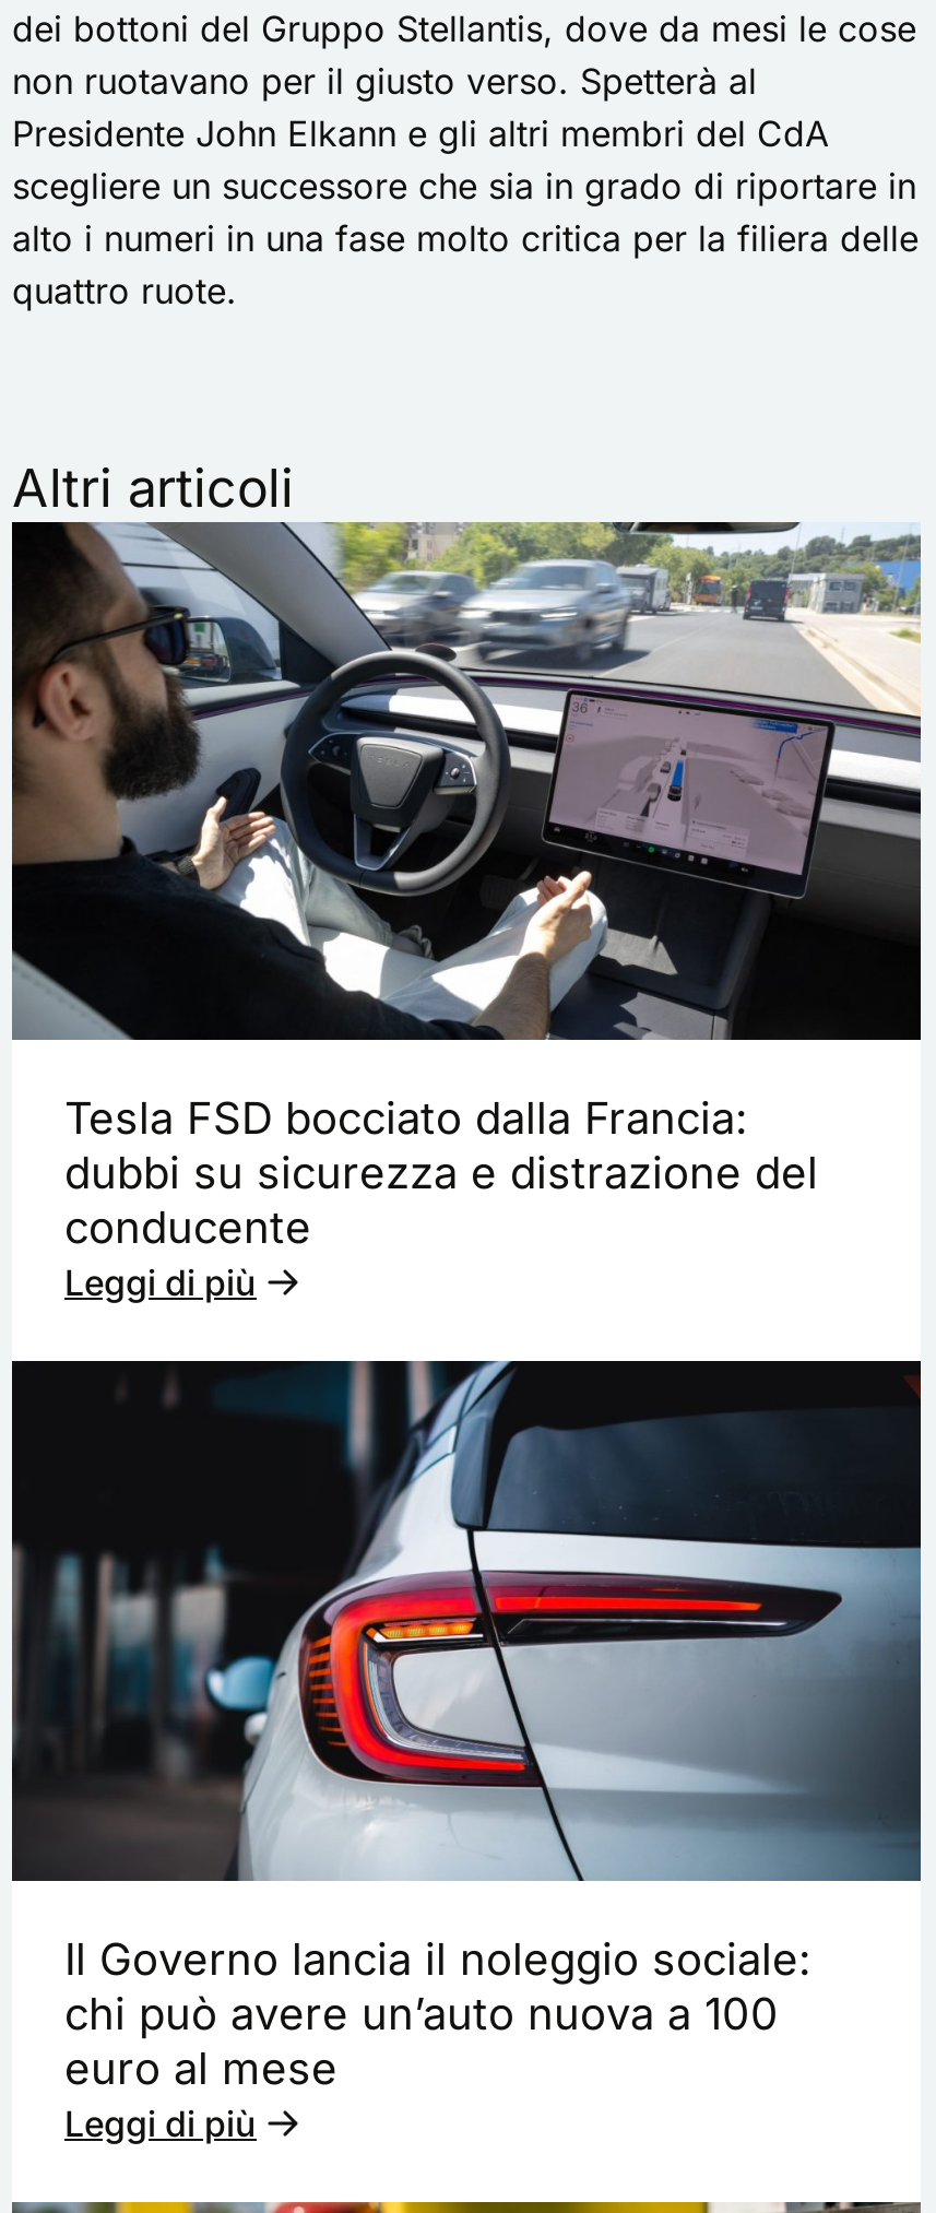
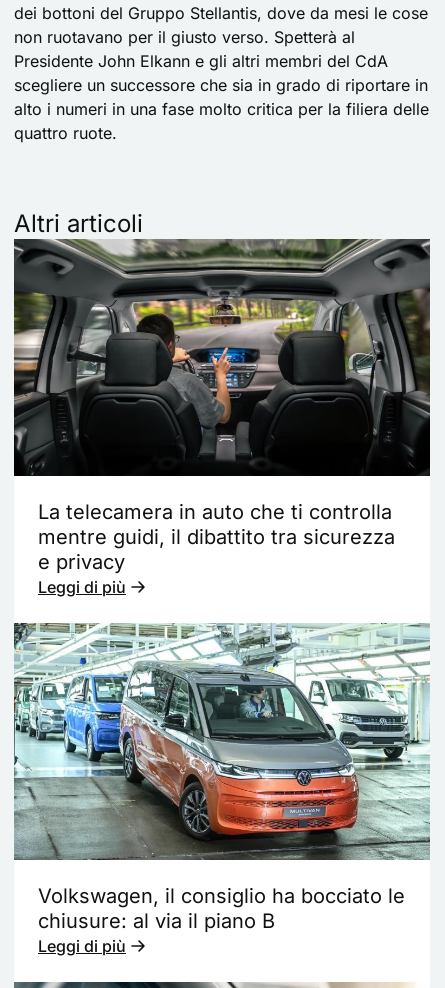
[10,520,921,1255] [image] | Tesla FSD bocciato dalla Francia: | dubbi su sicurezza e distrazione del | conducente -> [14,238,431,574] [image] | La telecamera in auto che ti controlla | mentre guidi, il dibattito tra sicurezza | e privacy
[10,1359,923,2094] [image] | Il Governo lancia il noleggio sociale: | chi può avere un’auto nuova a 100 | euro al mese -> [13,622,430,933] [image] | Volkswagen, il consiglio ha bocciato le | chiusure: al via il piano B

